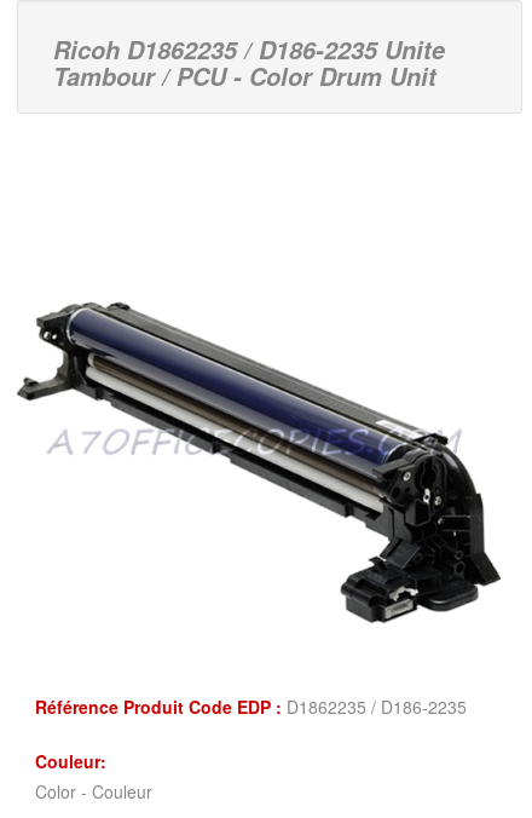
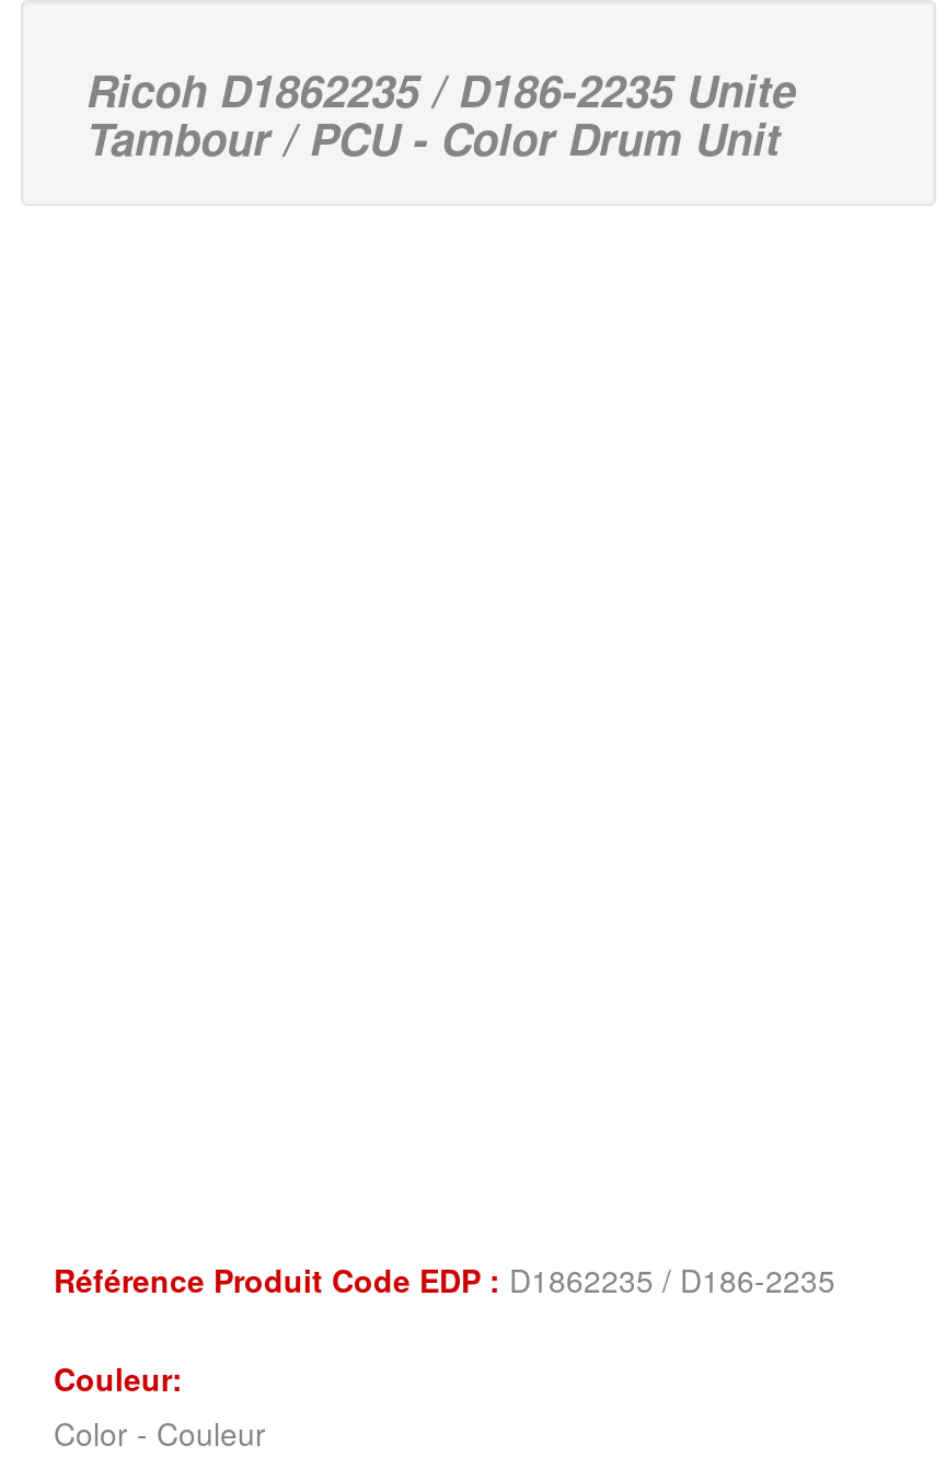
[16,301,502,624] [image] -> none

